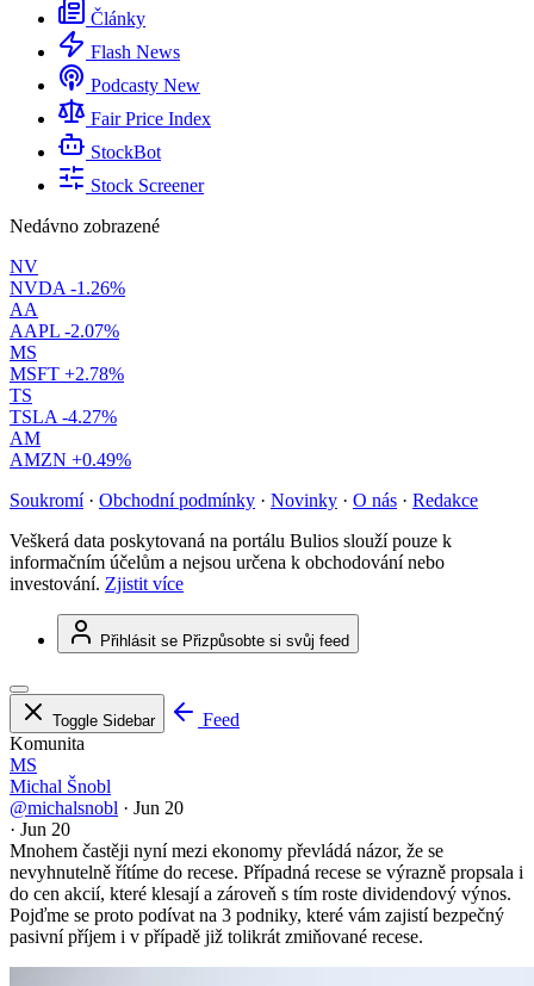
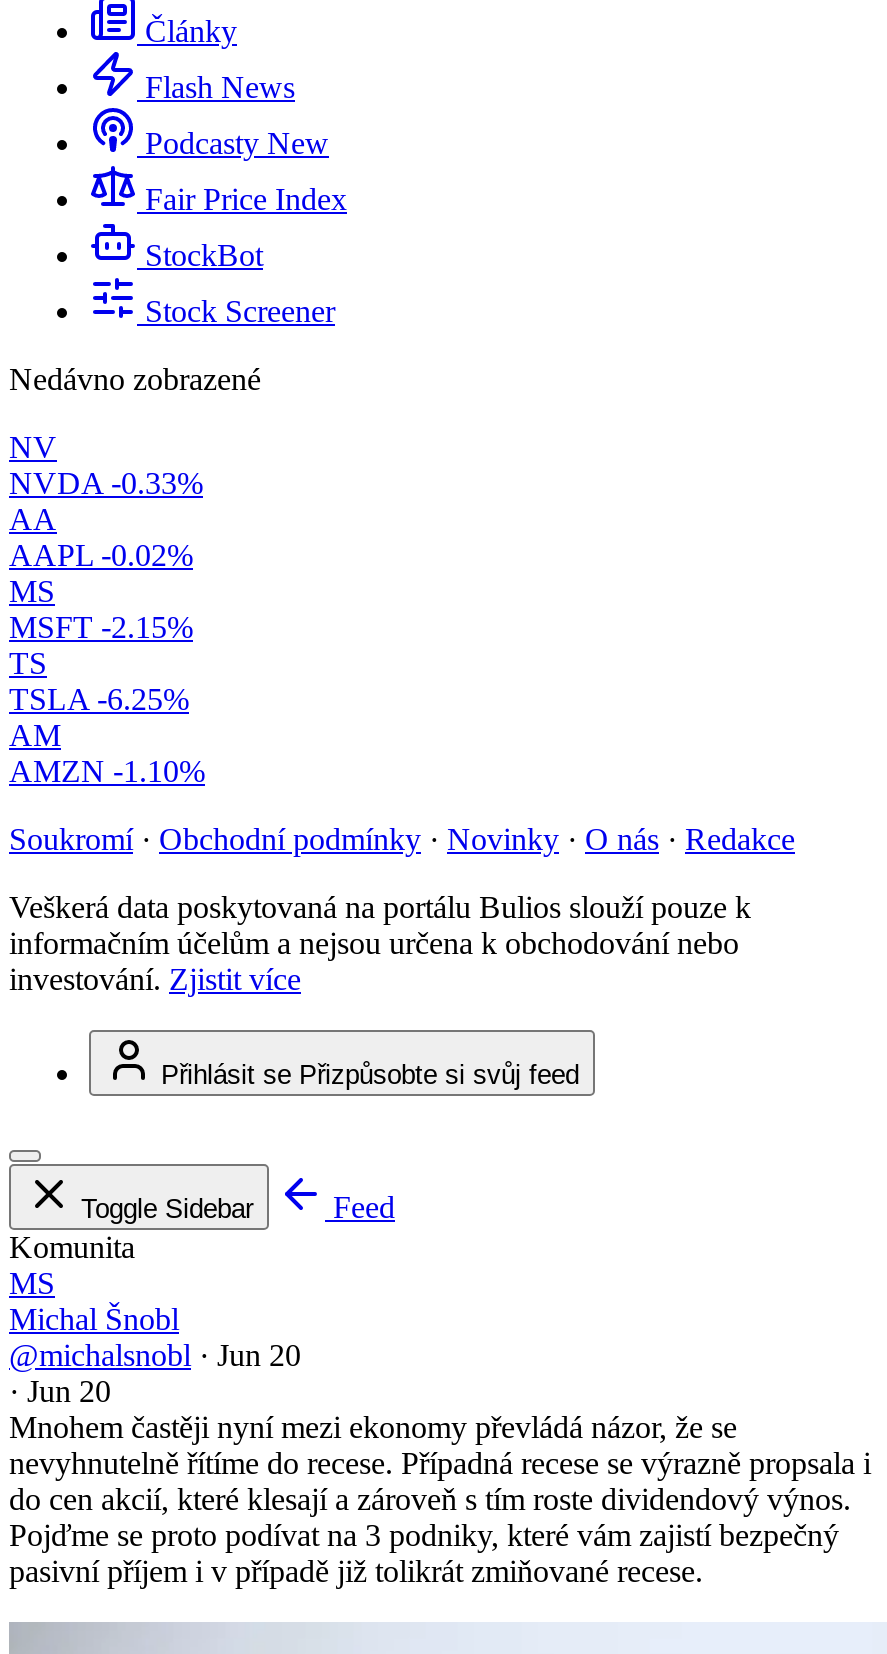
[10,278,125,298] NVDA -1.26% -> [9,466,203,500] NVDA -0.33%
[10,321,119,341] AAPL -2.07% -> [9,538,193,572] AAPL -0.02%
[10,364,124,384] MSFT +2.78% -> [9,610,193,644] MSFT -2.15%
[10,407,117,427] TSLA -4.27% -> [9,682,189,716] TSLA -6.25%
[10,450,131,470] AMZN +0.49% -> [9,754,205,788] AMZN -1.10%

